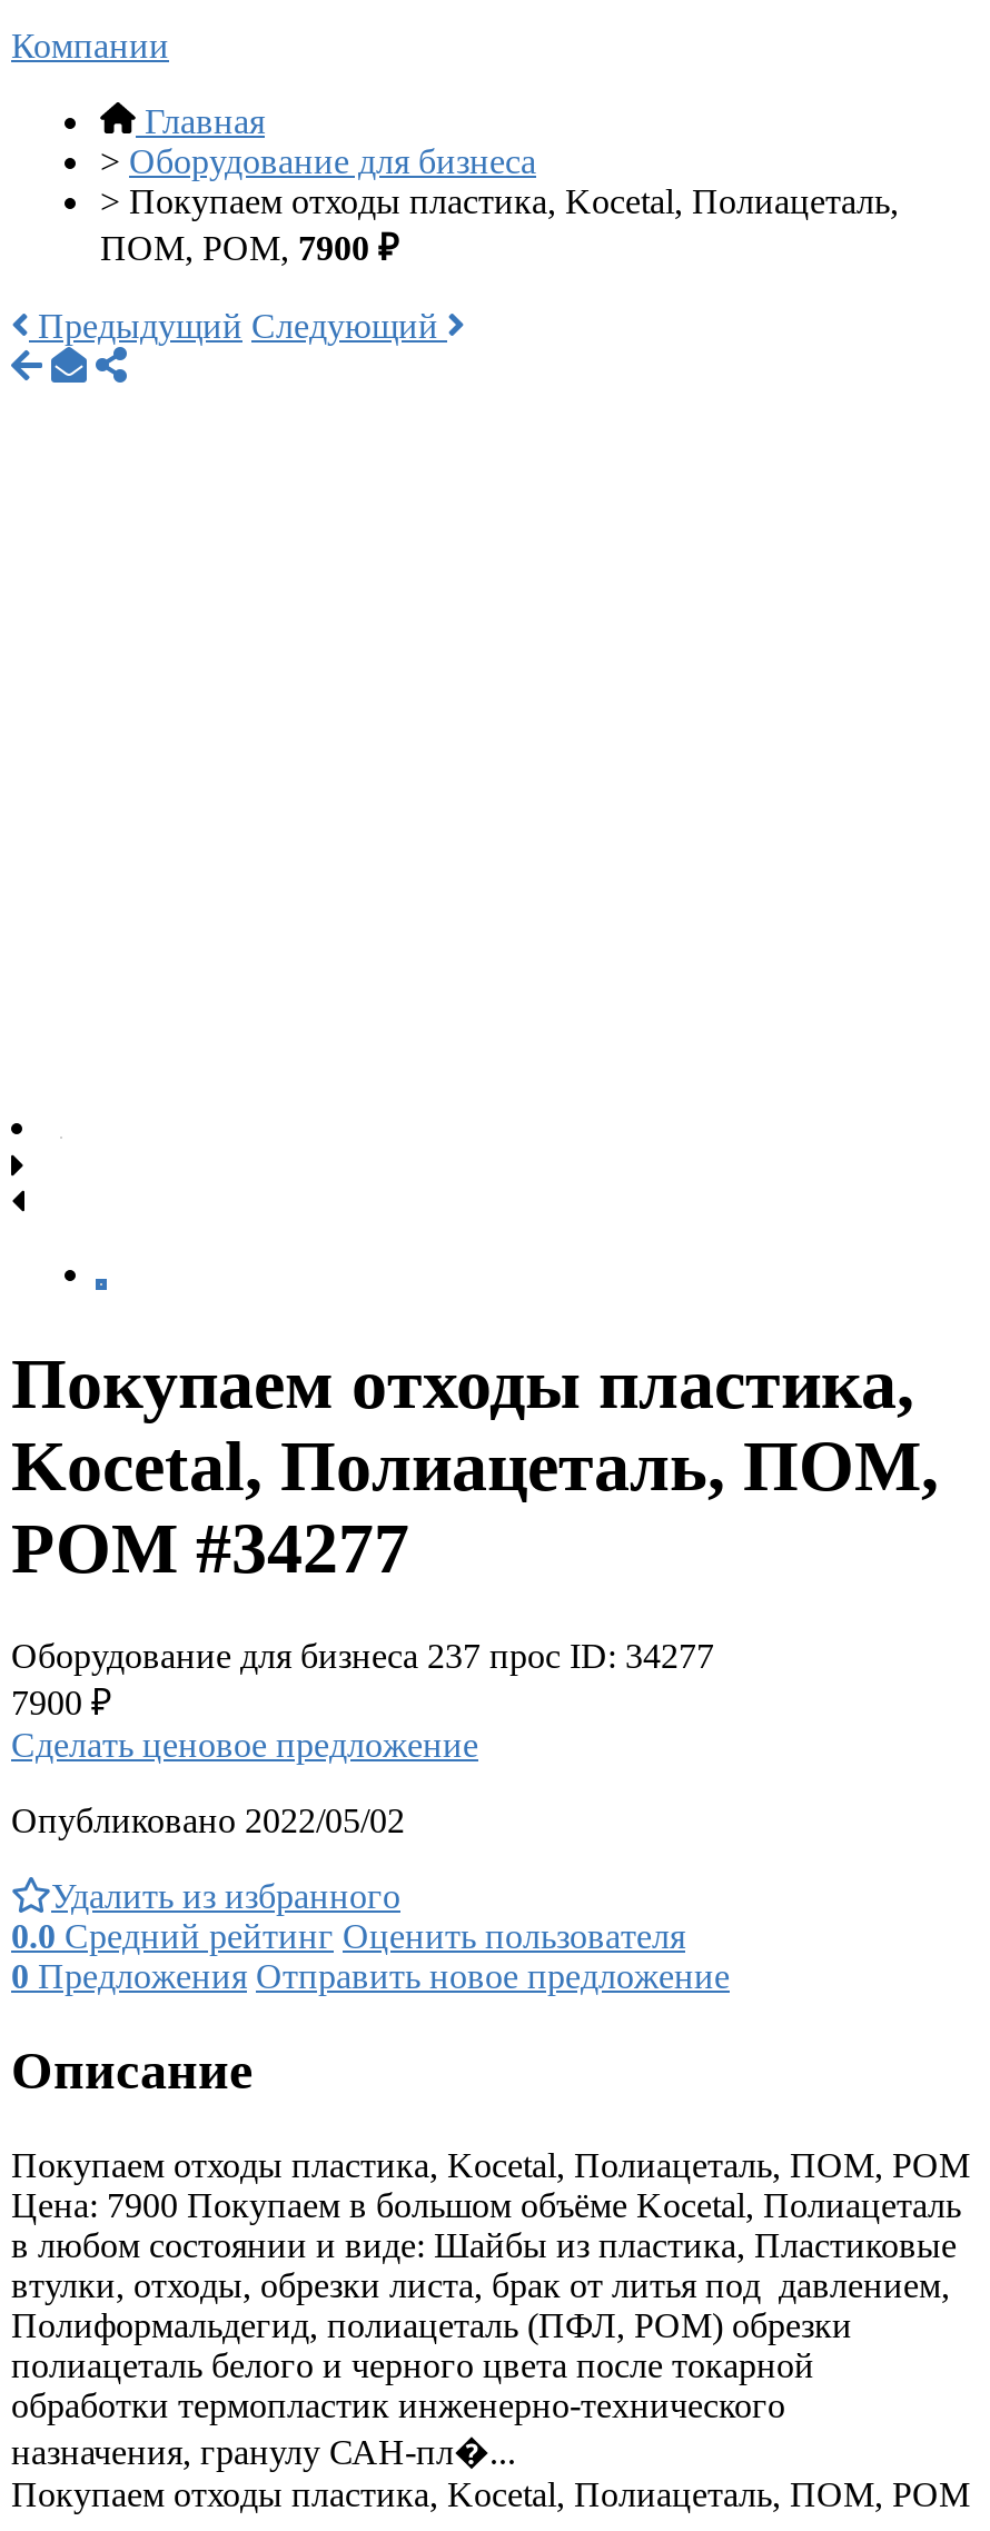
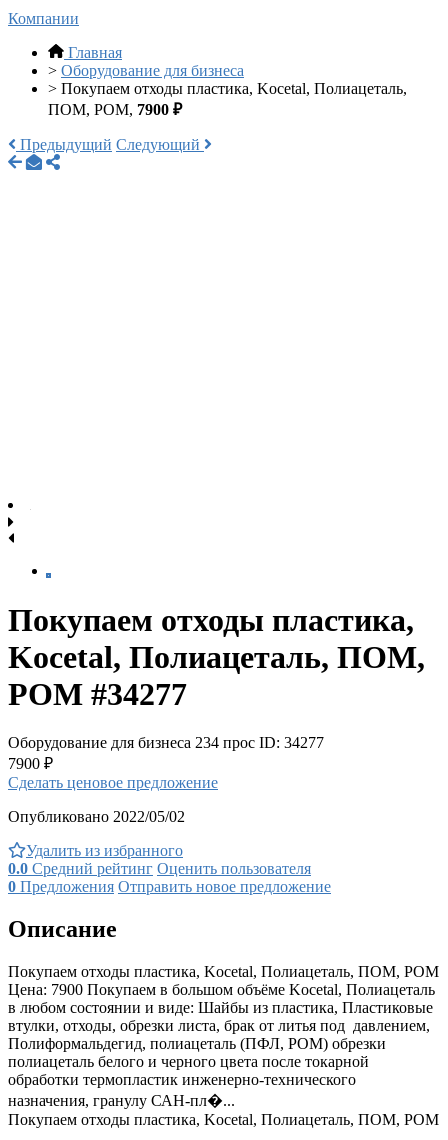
[11,1637,714,1675] Оборудование для бизнеса 237 прос ID: 34277 -> [8,734,324,751] Оборудование для бизнеса 234 прос ID: 34277

